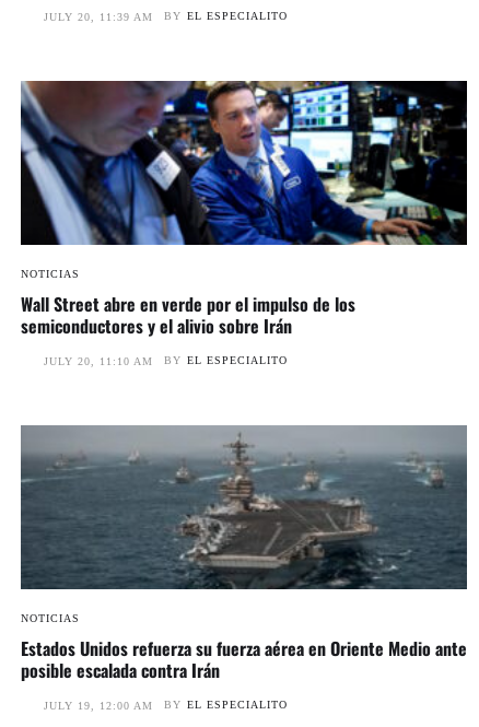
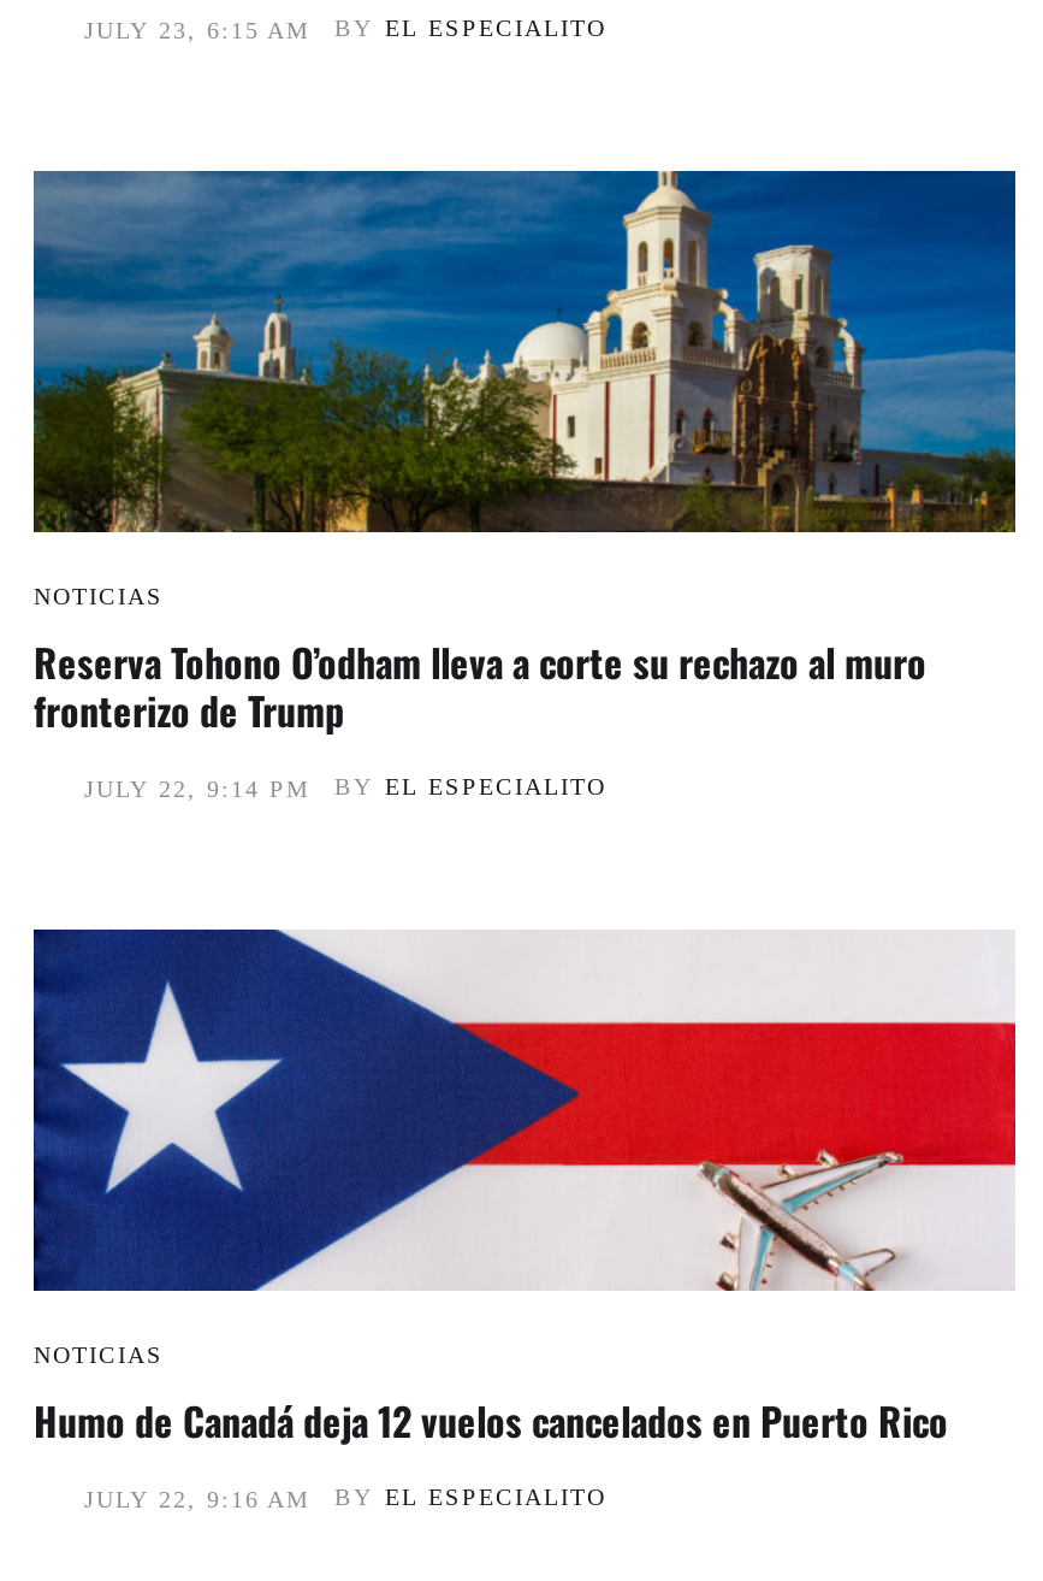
[44,10,288,23] JULY 20, 11:39 AM BY EL ESPECIALITO -> [84,14,606,43] JULY 23, 6:15 AM BY EL ESPECIALITO
[20,80,468,246] [image] -> [31,169,1018,535] [image]
[21,291,355,339] Wall Street abre en verde por el impulso de los | semiconductores y el alivio sobre Irán -> [34,633,926,739] Reserva Tohono O’odham lleva a corte su rechazo al muro | fronterizo de Trump
[44,354,288,367] JULY 20, 11:10 AM BY EL ESPECIALITO -> [84,773,606,802] JULY 22, 9:14 PM BY EL ESPECIALITO
[21,425,468,590] [image] -> [31,927,1018,1293] [image]
[21,635,467,683] Estados Unidos refuerza su fuerza aérea en Oriente Medio ante | posible escalada contra Irán -> [34,1392,948,1450] Humo de Canadá deja 12 vuelos cancelados en Puerto Rico
[44,698,288,712] JULY 19, 12:00 AM BY EL ESPECIALITO -> [84,1483,606,1512] JULY 22, 9:16 AM BY EL ESPECIALITO

